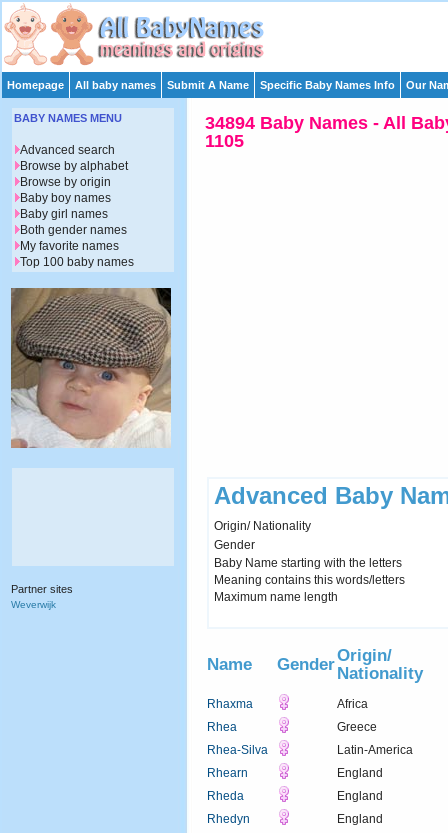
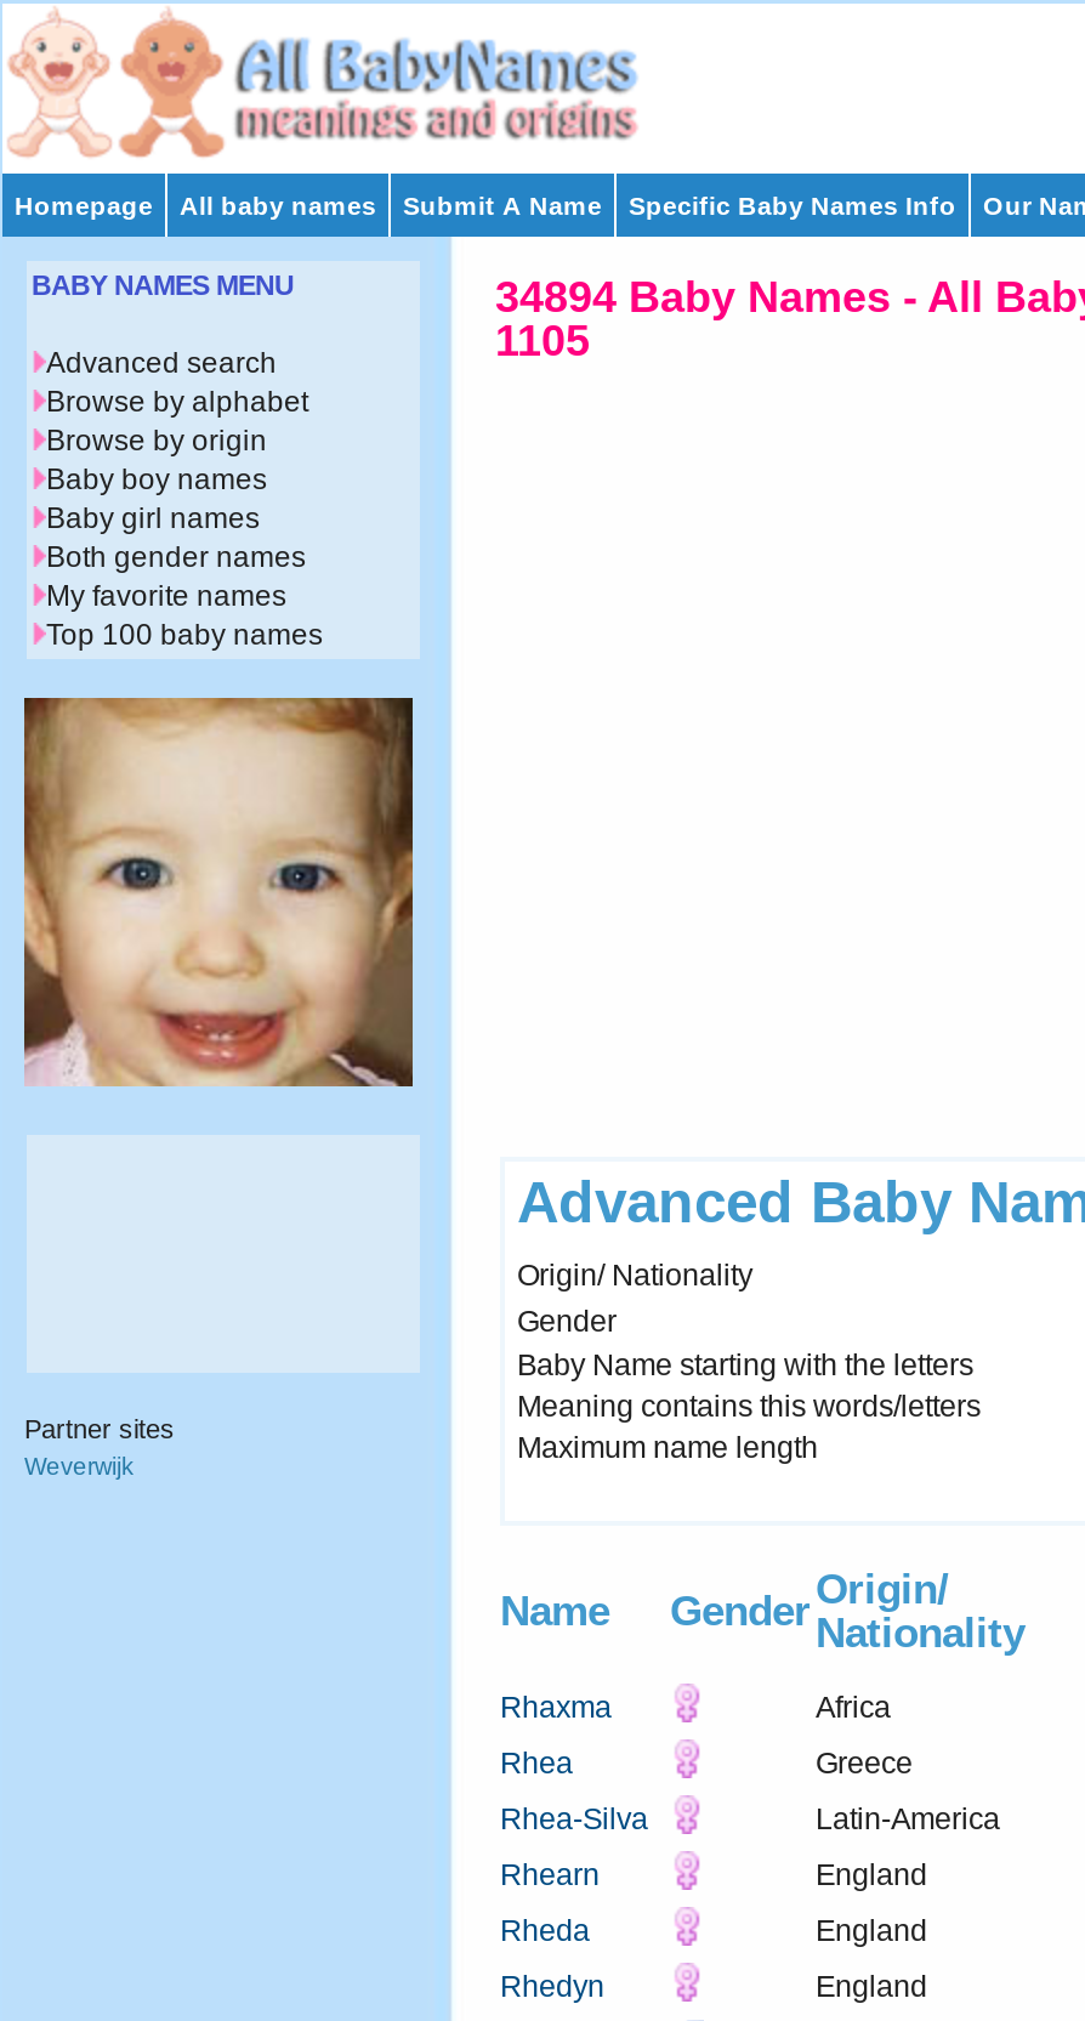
[10,288,172,449] [image] -> [22,696,415,1089] [image]

